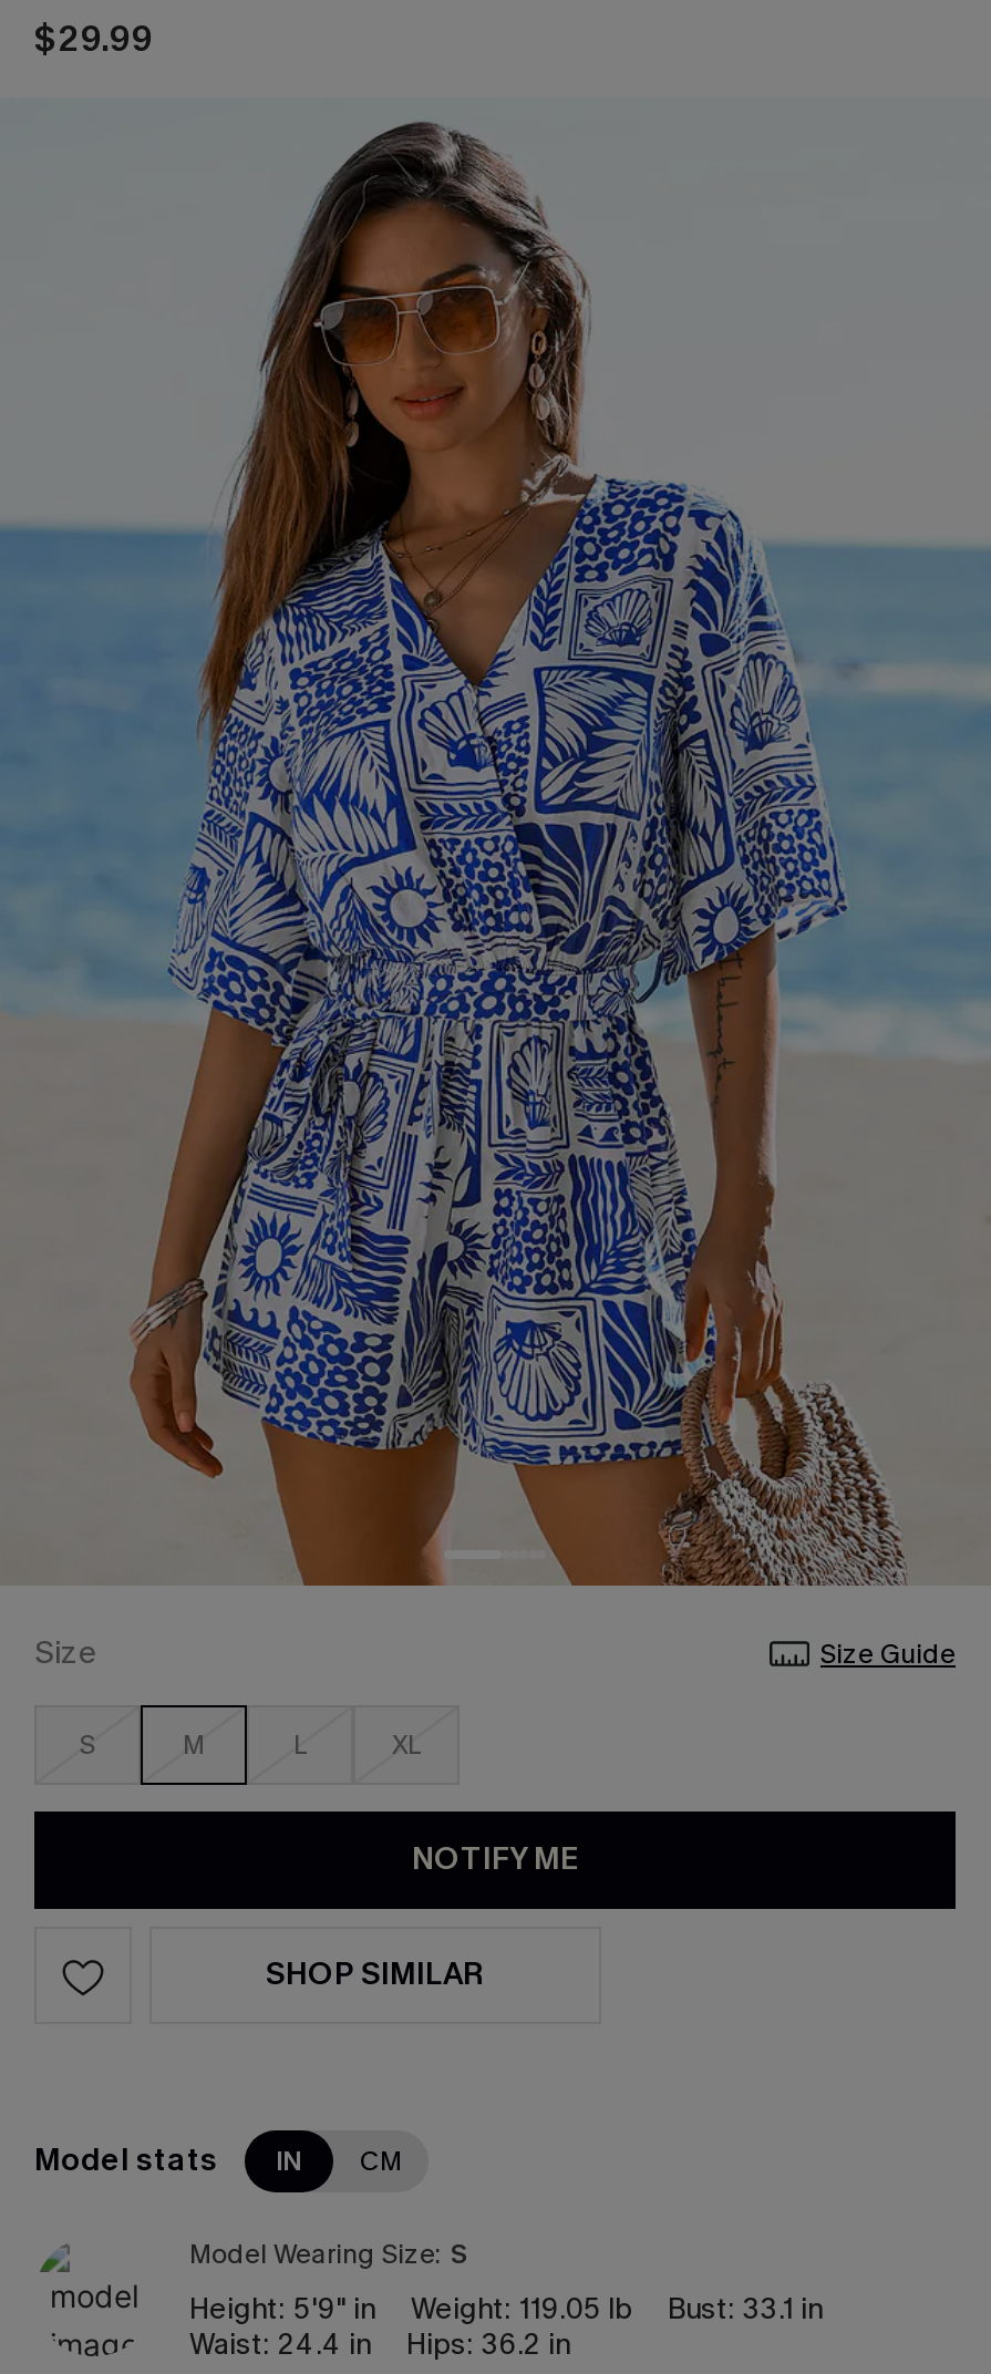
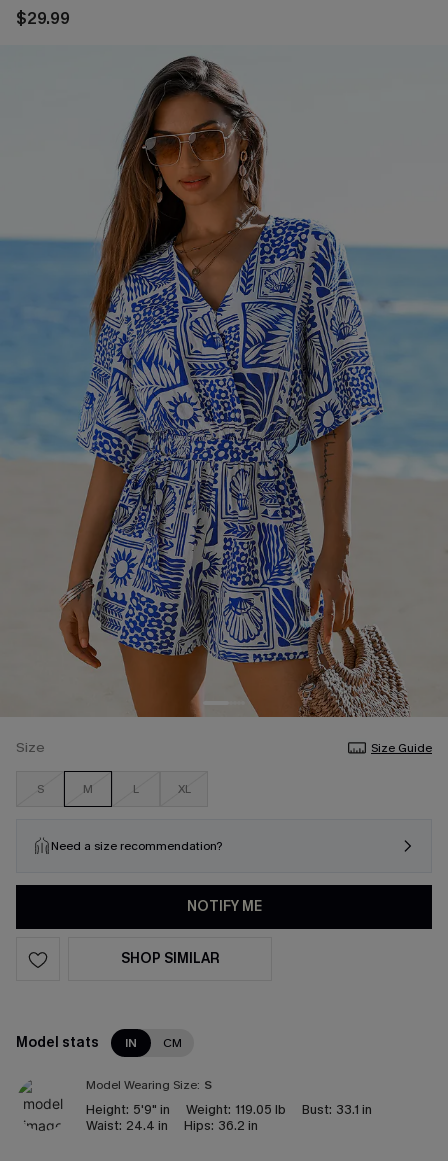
none -> [51,838,222,854] Need a size recommendation?

